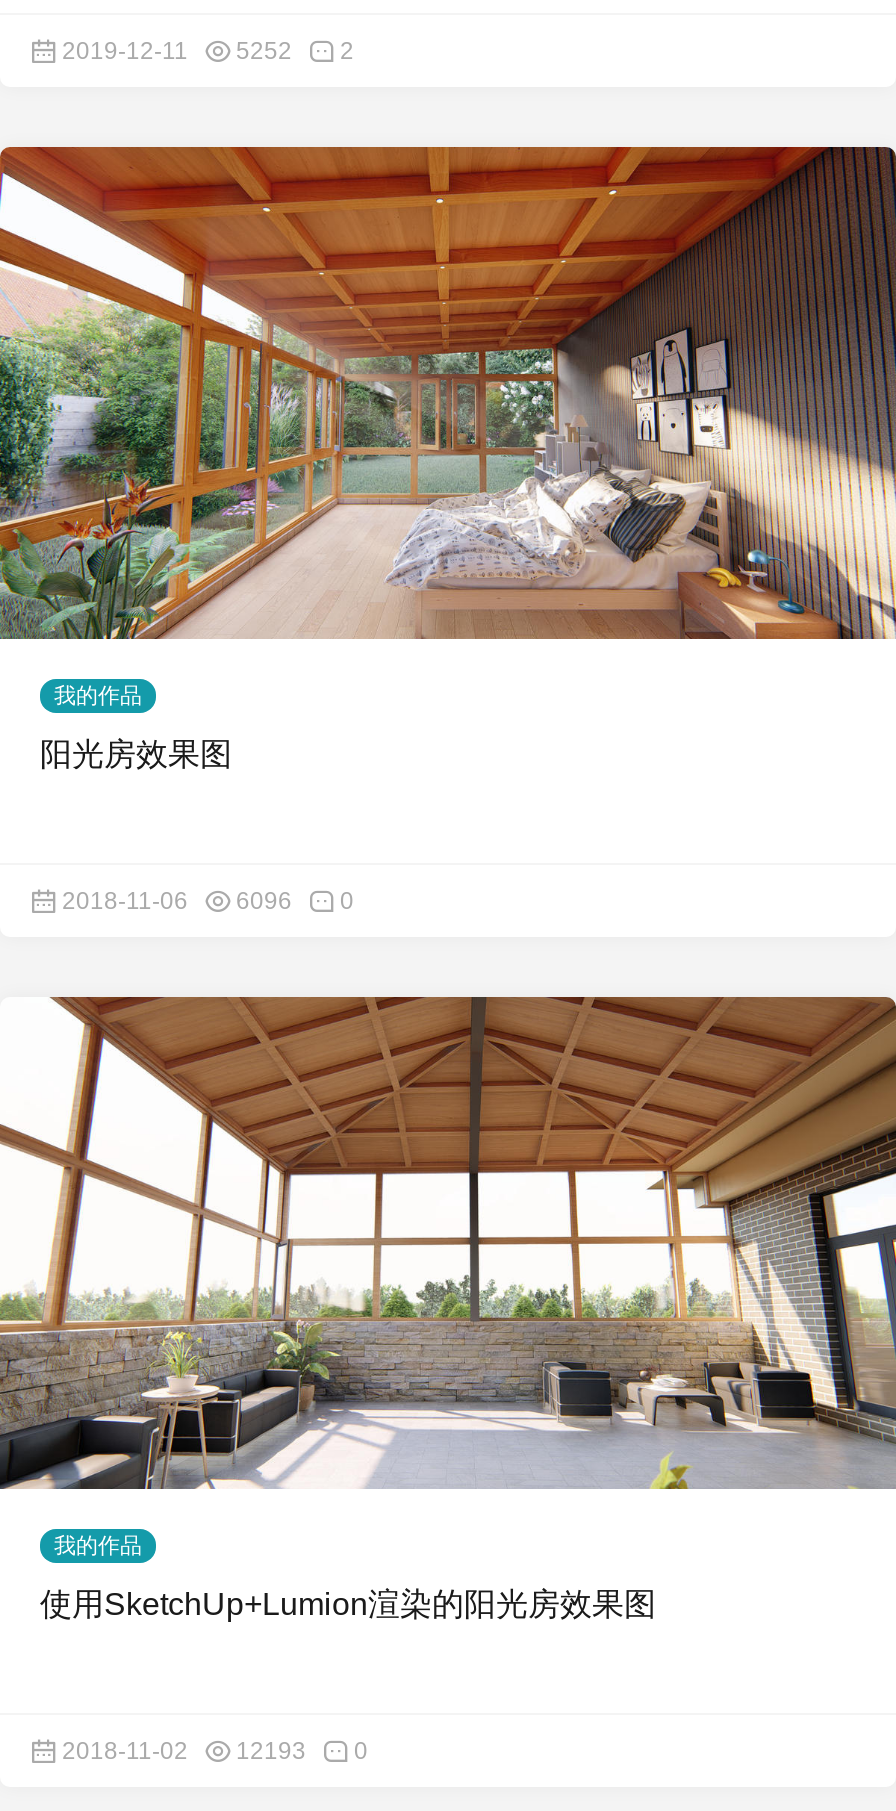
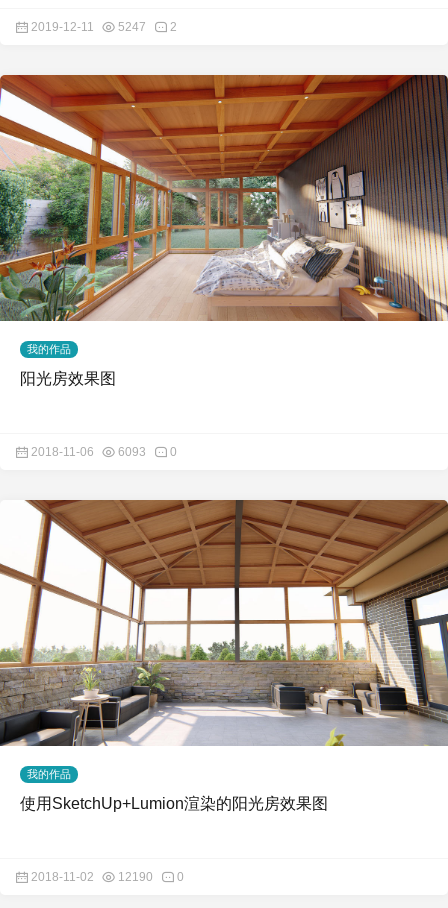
[62,37,354,65] 2019-12-11 5252 2 -> [31,20,177,34] 2019-12-11 5247 2
[62,887,354,915] 2018-11-06 6096 0 -> [31,445,177,459] 2018-11-06 6093 0
[62,1737,368,1765] 2018-11-02 12193 0 -> [31,870,184,884] 2018-11-02 12190 0

